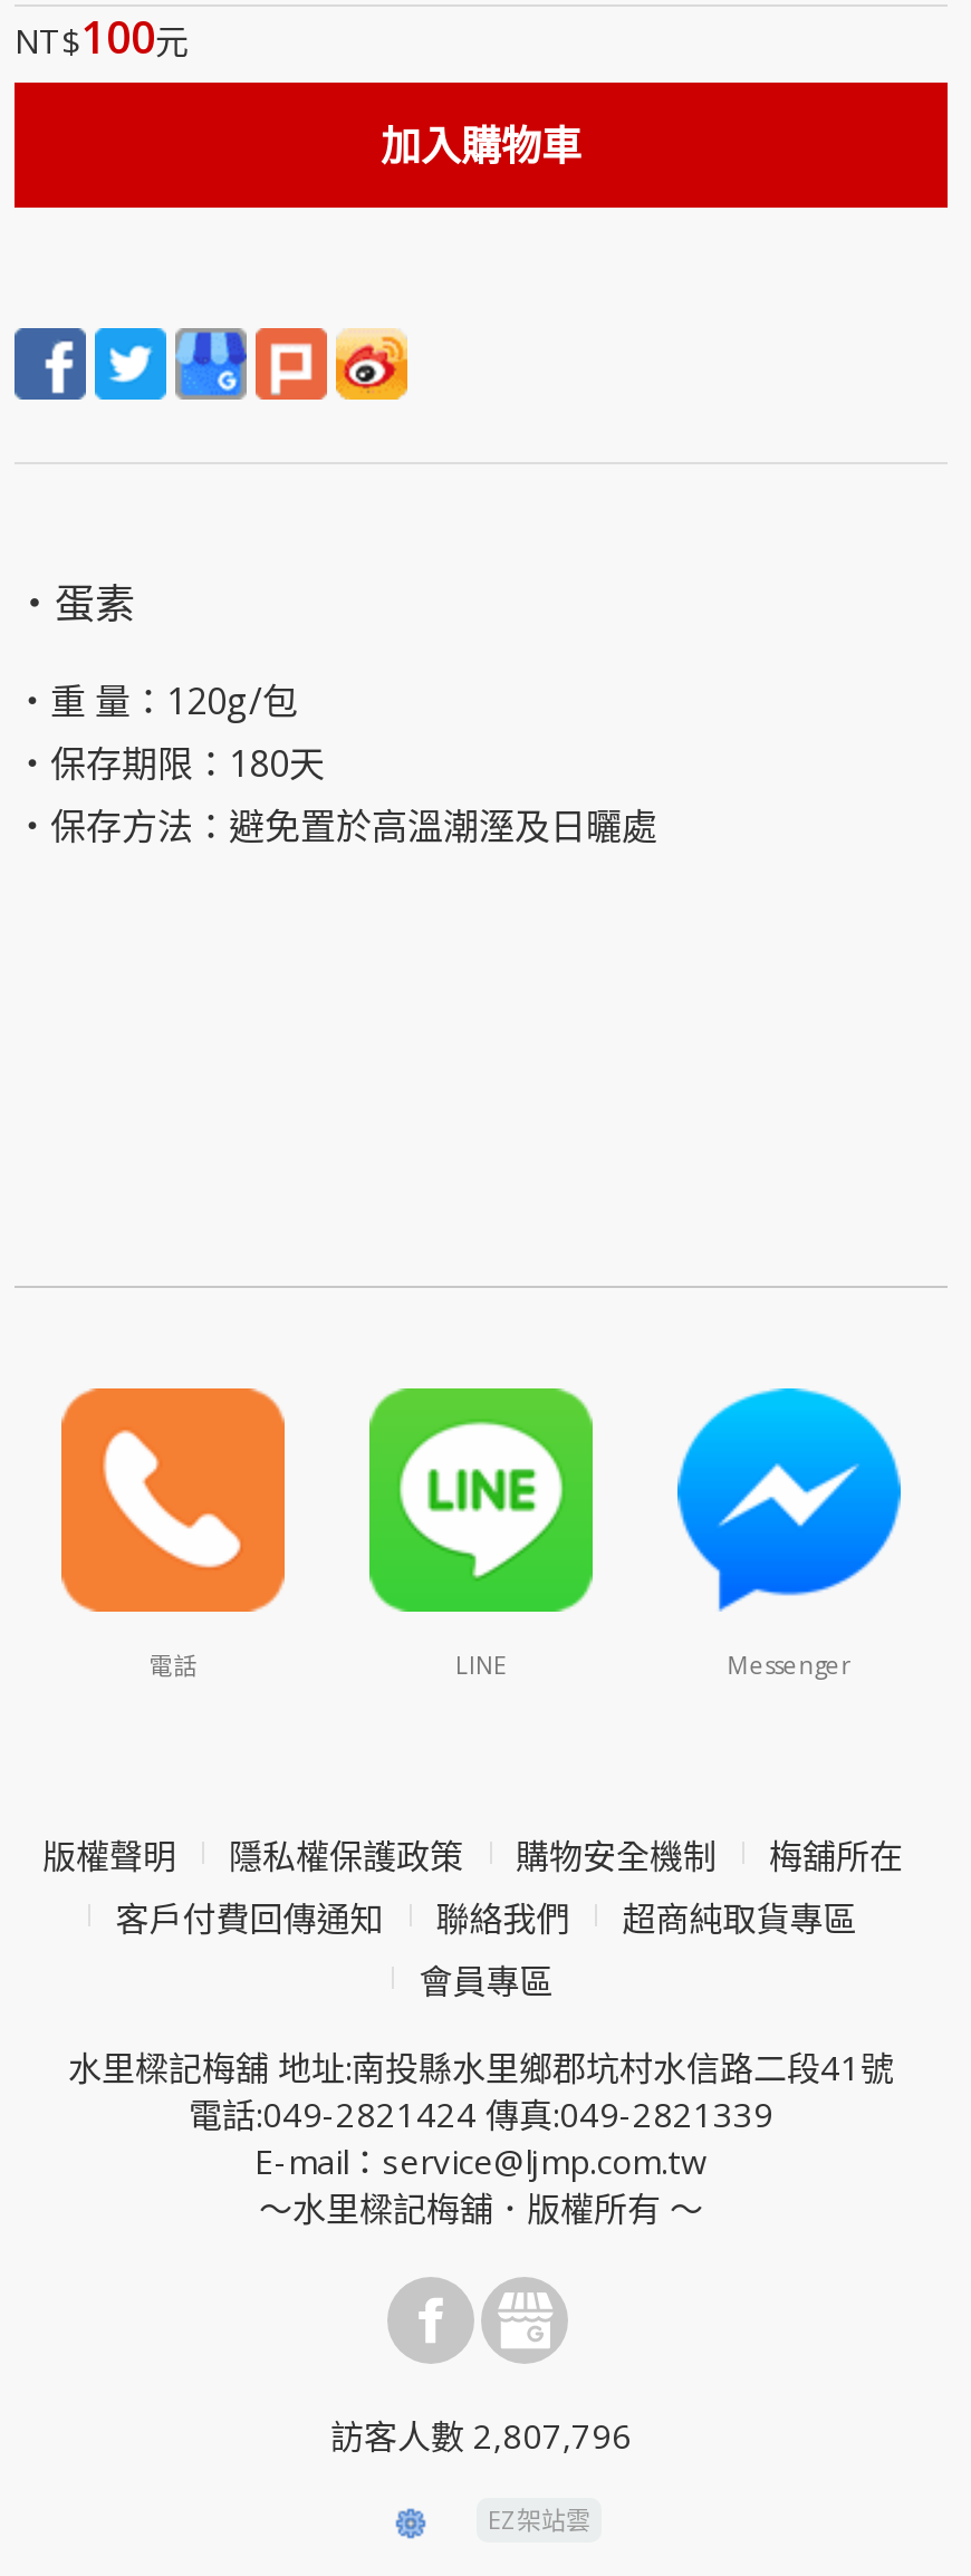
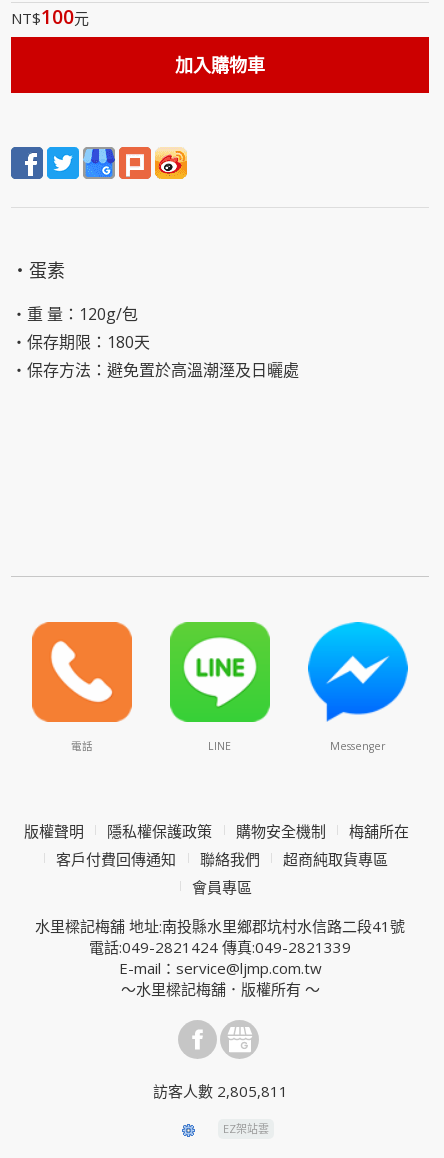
[330,2412,632,2457] 訪客人數 2,807,796 -> [152,1081,287,1101] 訪客人數 2,805,811

